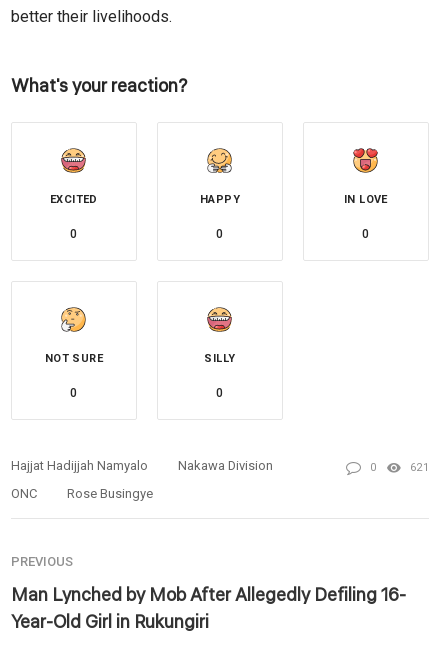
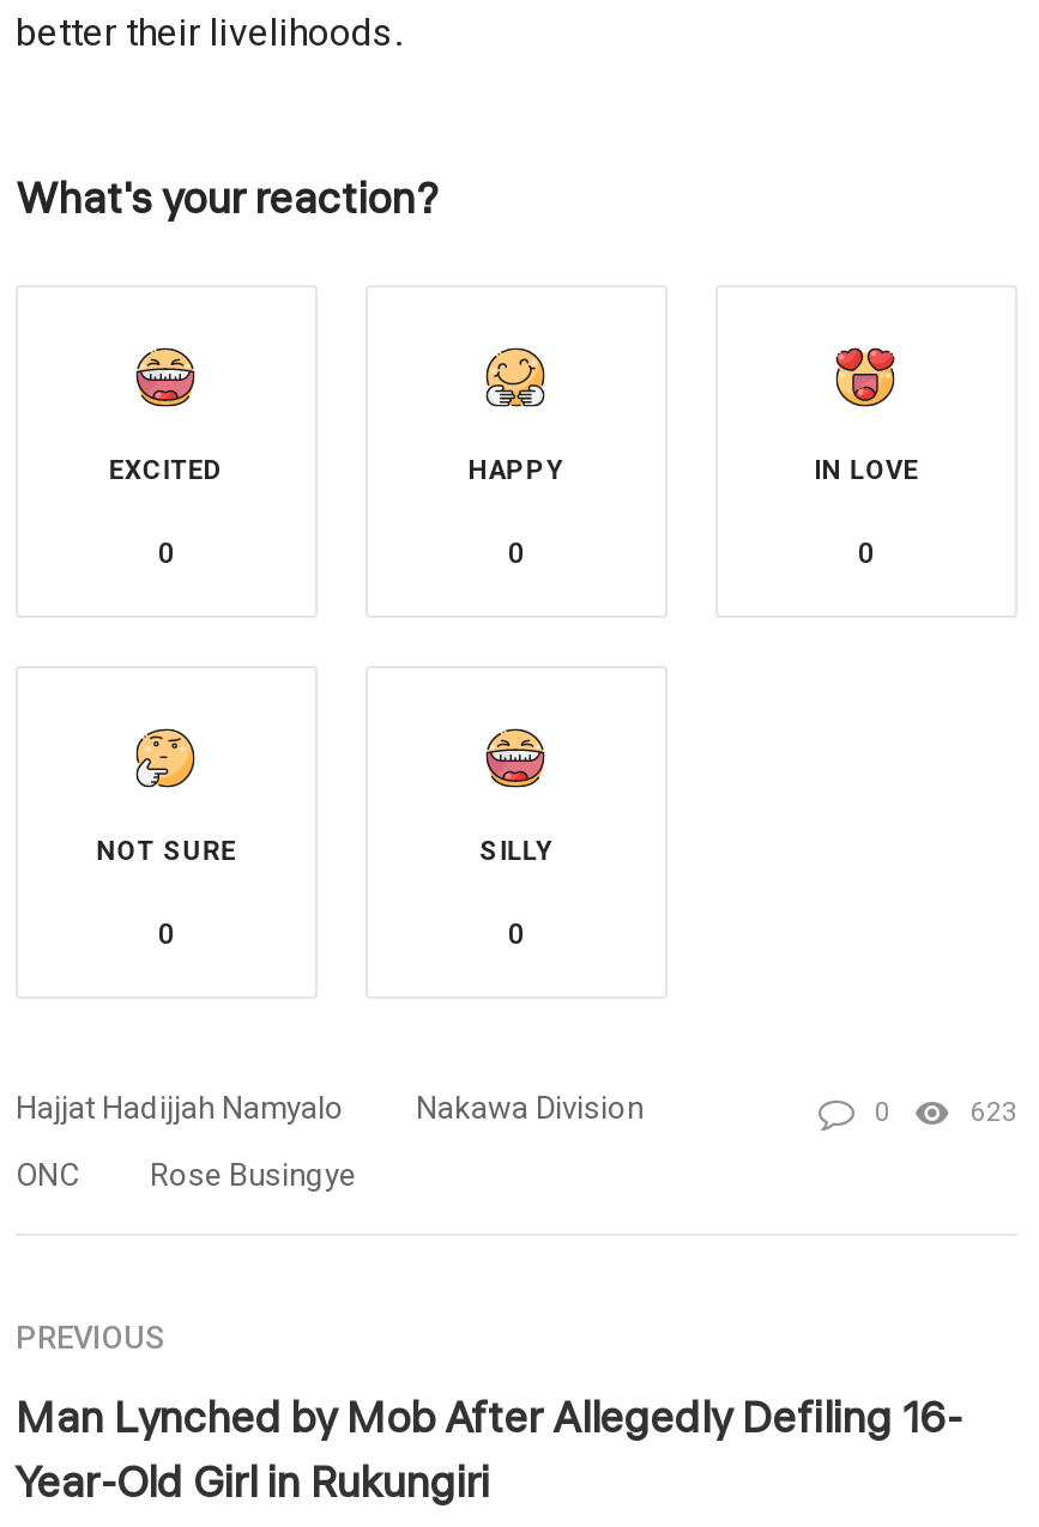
[409,461,429,474] 621 -> [971,1098,1017,1129] 623

